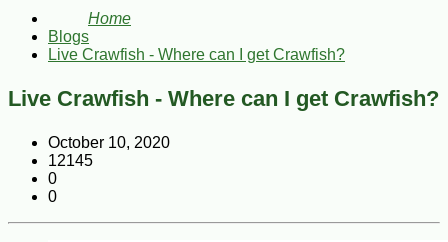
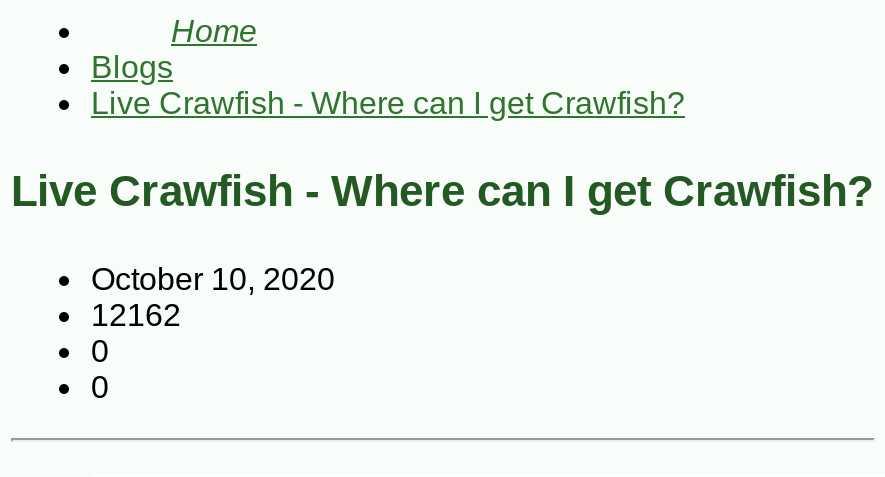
[48,152,93,169] 12145 -> [91,298,181,332] 12162

